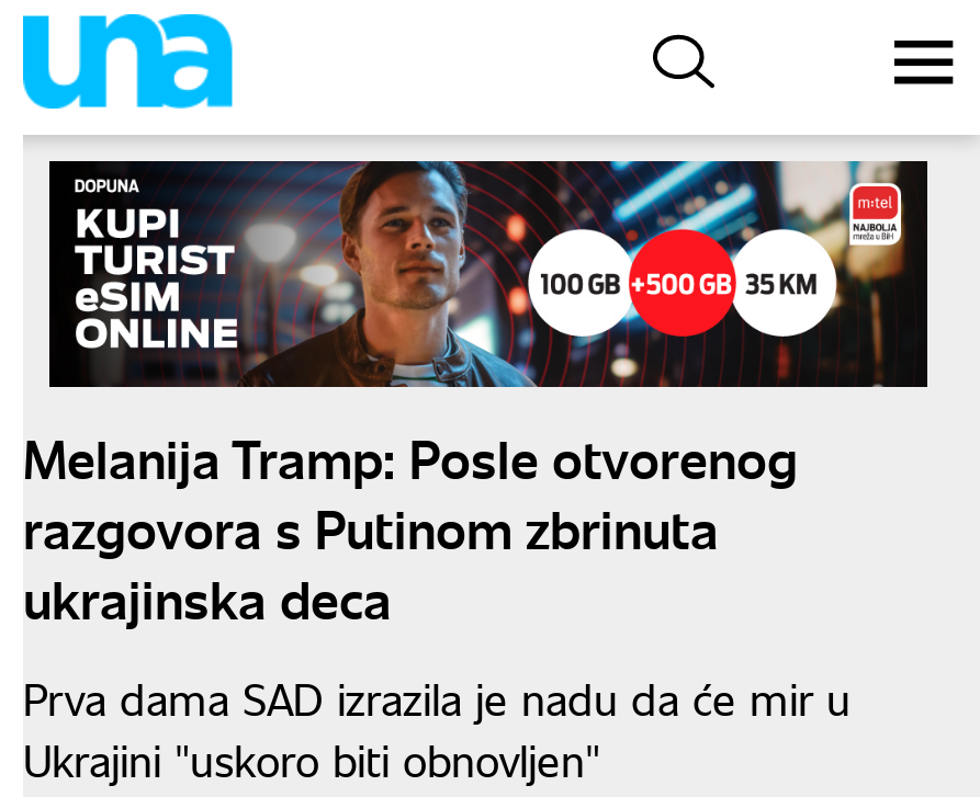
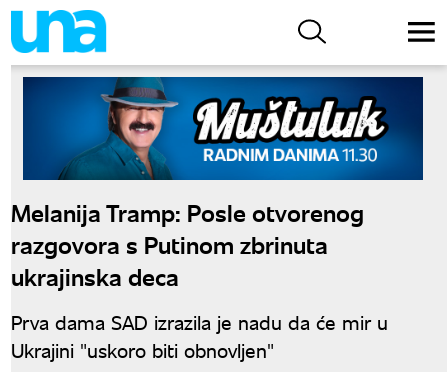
[47,159,930,389] [image] -> [22,76,424,181] [image]

